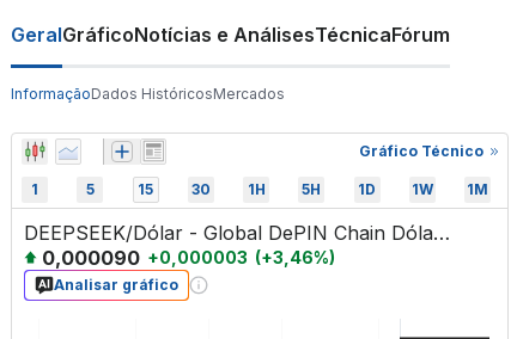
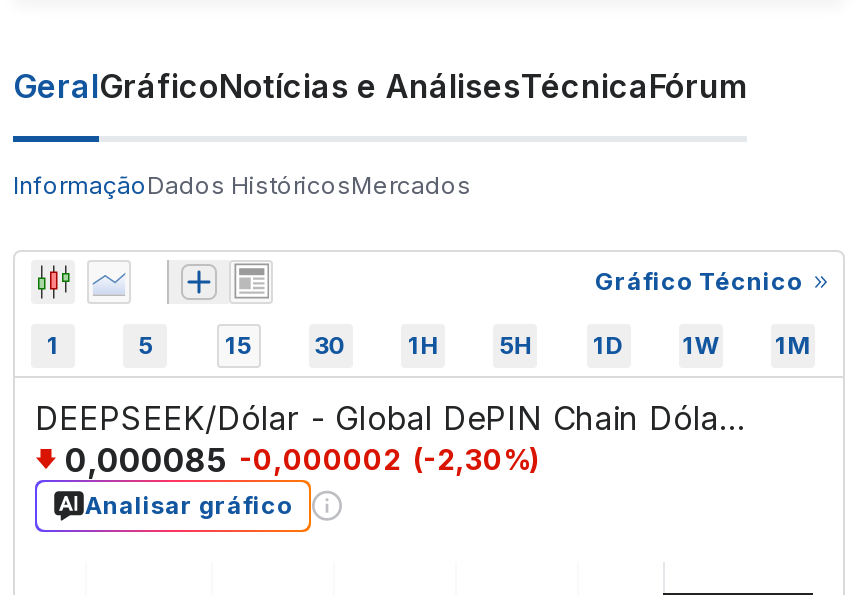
[42,246,335,270] 0,000090 +0,000003 (+3,46%) -> [65,440,539,480] 0,000085 -0,000002 (-2,30%)

